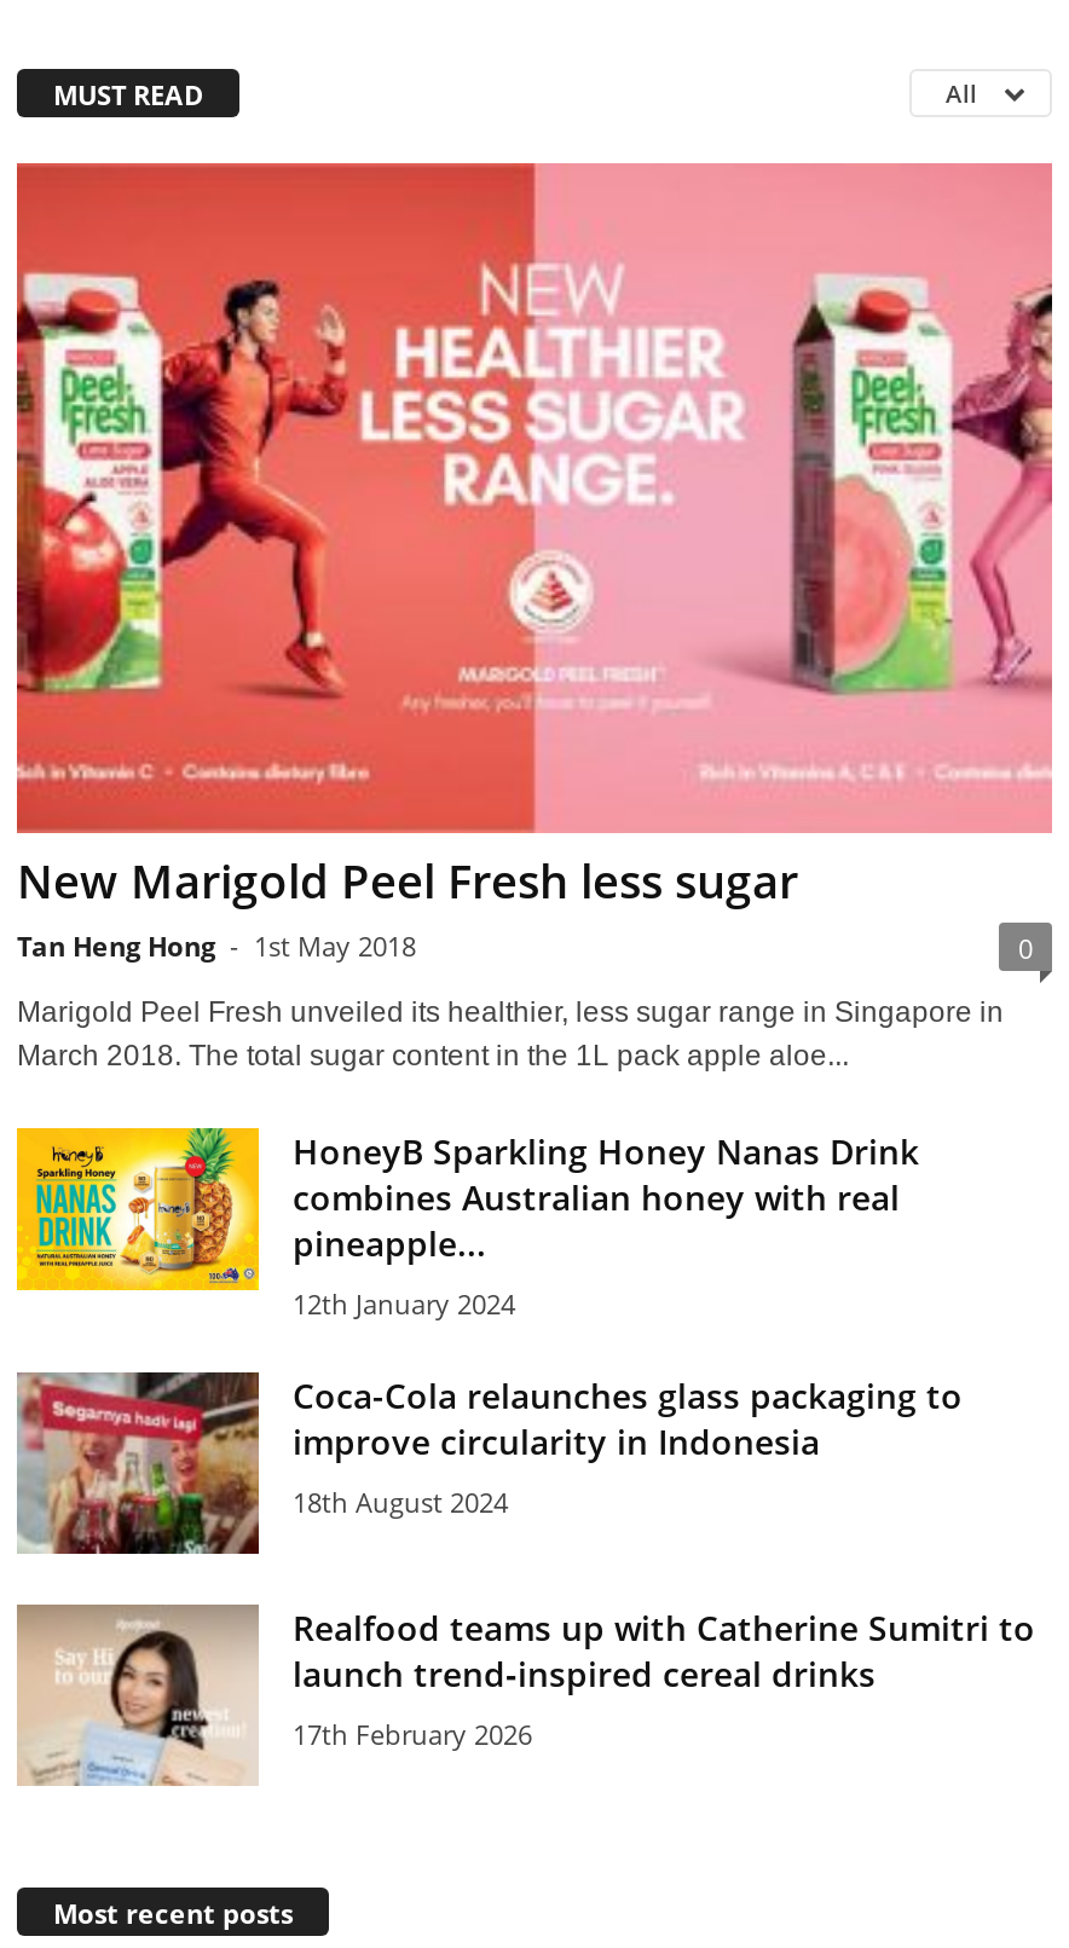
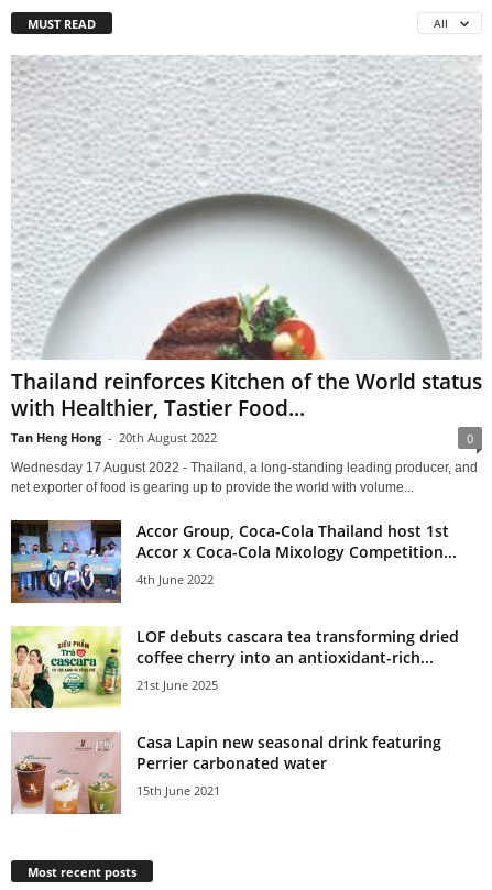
[15,161,1054,964] [image] | New Marigold Peel Fresh less sugar | Tan Heng Hong - 1st May 2018 -> [11,55,482,446] [image] | Thailand reinforces Kitchen of the World status | with Healthier, Tastier Food... | Tan Heng Hong - 20th August 2022
[17,995,1004,1073] Marigold Peel Fresh unveiled its healthier, less sugar range in Singapore in | March 2018. The total sugar content in the 1L pack apple aloe... -> [11,460,478,495] Wednesday 17 August 2022 - Thailand, a long-standing leading producer, and | net exporter of food is gearing up to provide the world with volume...
[15,1126,919,1322] [image] | HoneyB Sparkling Honey Nanas Drink | combines Australian honey with real | pineapple... | 12th January 2024 -> [10,519,457,604] [image] | Accor Group, Coca-Cola Thailand host 1st | Accor x Coca-Cola Mixology Competition... | 4th June 2022
[17,1370,963,1556] [image] | Coca-Cola relaunches glass packaging to | improve circularity in Indonesia | 18th August 2024 -> [11,626,459,710] [image] | LOF debuts cascara tea transforming dried | coffee cherry into an antioxidant-rich... | 21st June 2025
[17,1605,1035,1786] [image] | Realfood teams up with Catherine Sumitri to | launch trend‑inspired cereal drinks | 17th February 2026 -> [12,732,441,815] [image] | Casa Lapin new seasonal drink featuring | Perrier carbonated water | 15th June 2021

